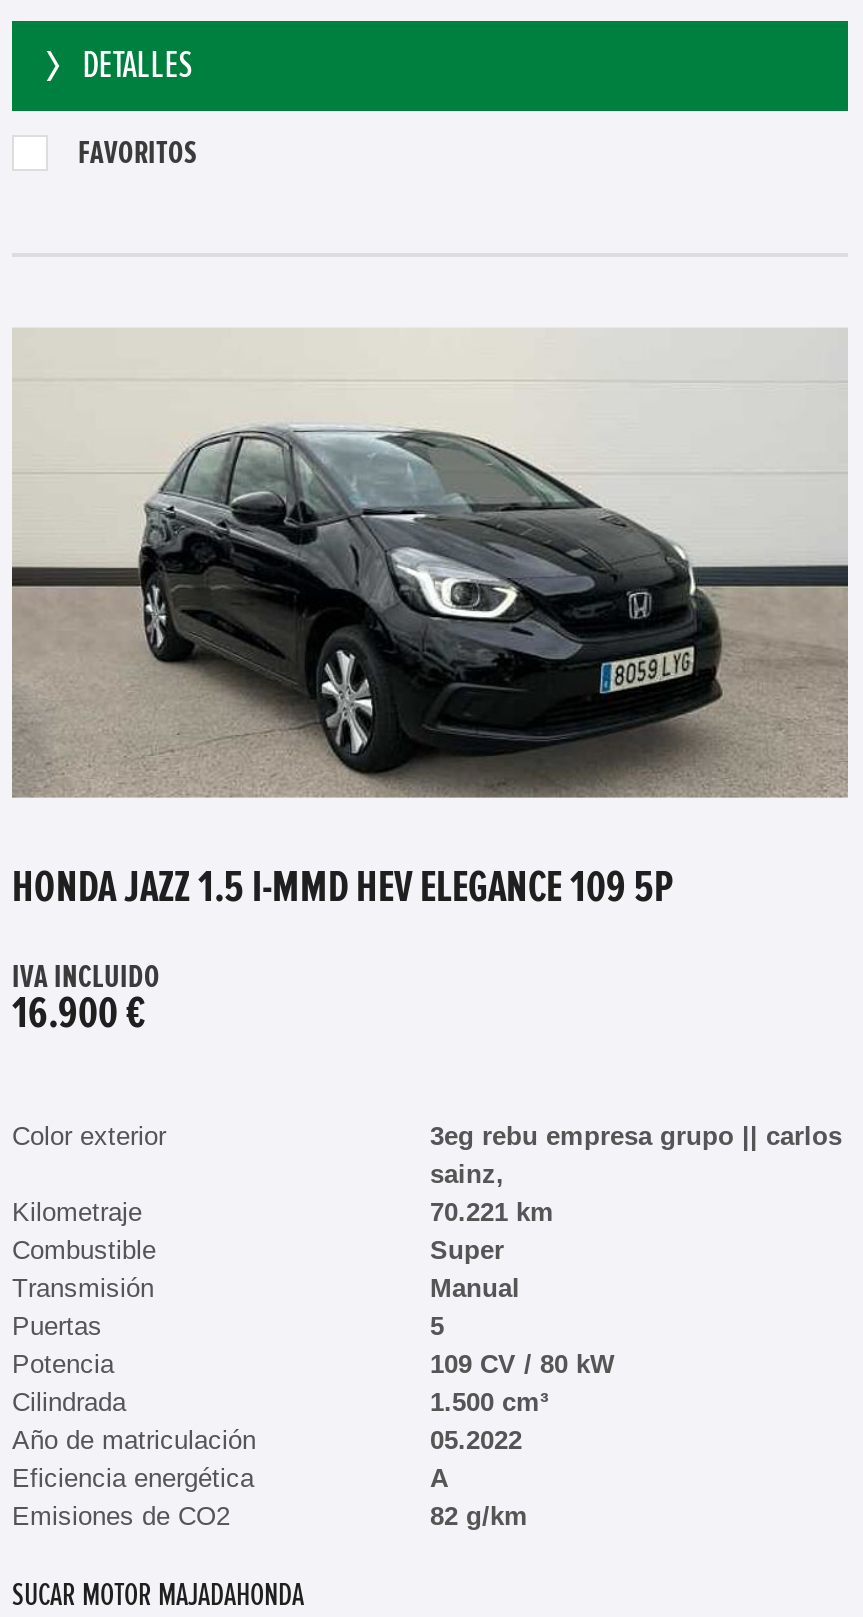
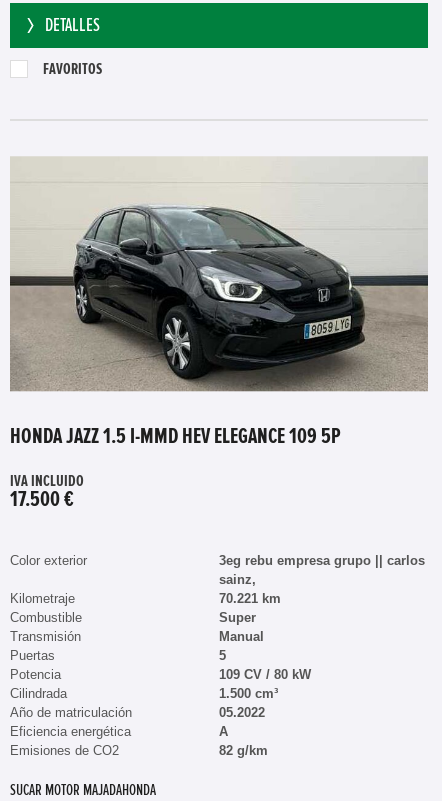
[12,993,146,1037] 16.900 € -> [10,489,74,511] 17.500 €

